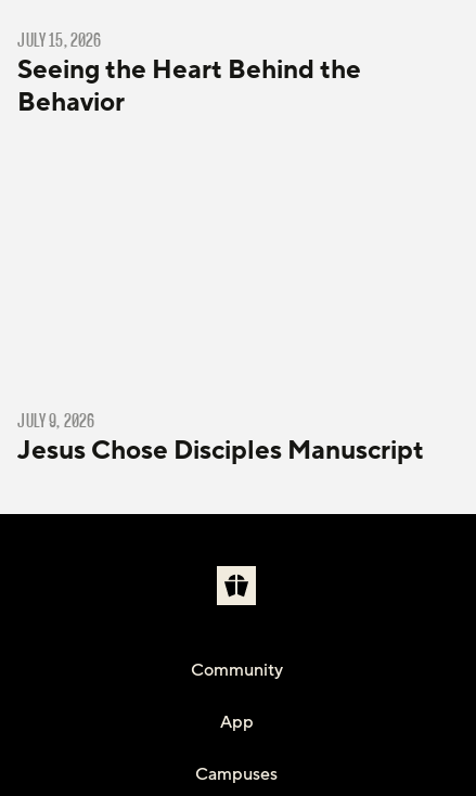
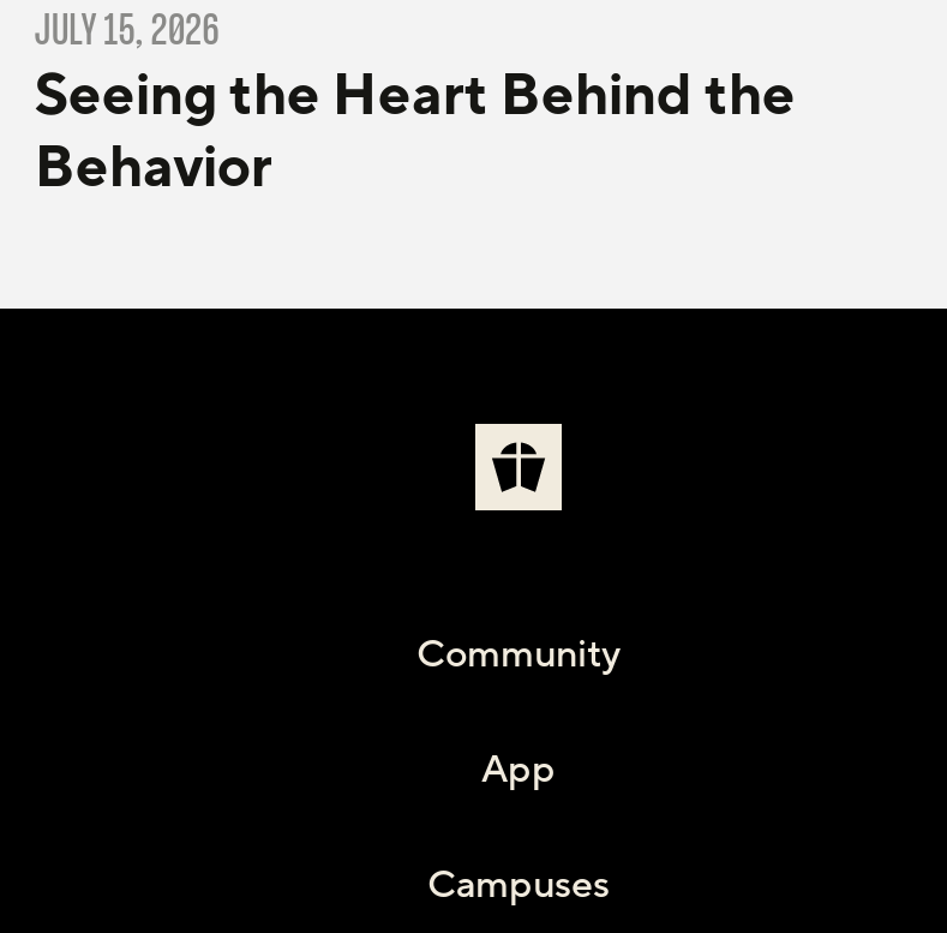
[18,412,424,468] JULY 9, 2026 | Jesus Chose Disciples Manuscript -> none

